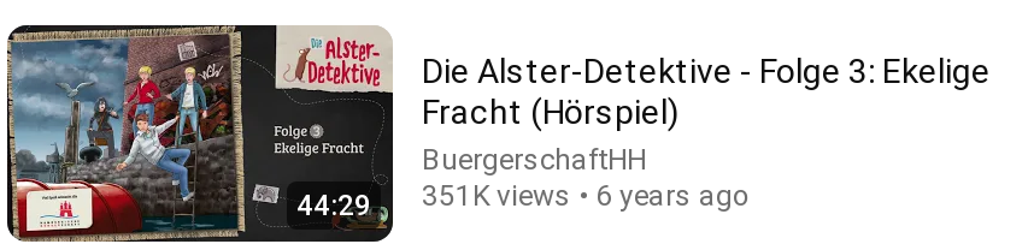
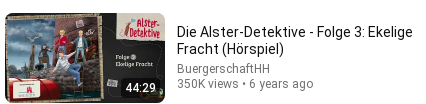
[422,179,750,213] 351K views • 6 years ago -> [177,77,313,91] 350K views • 6 years ago

